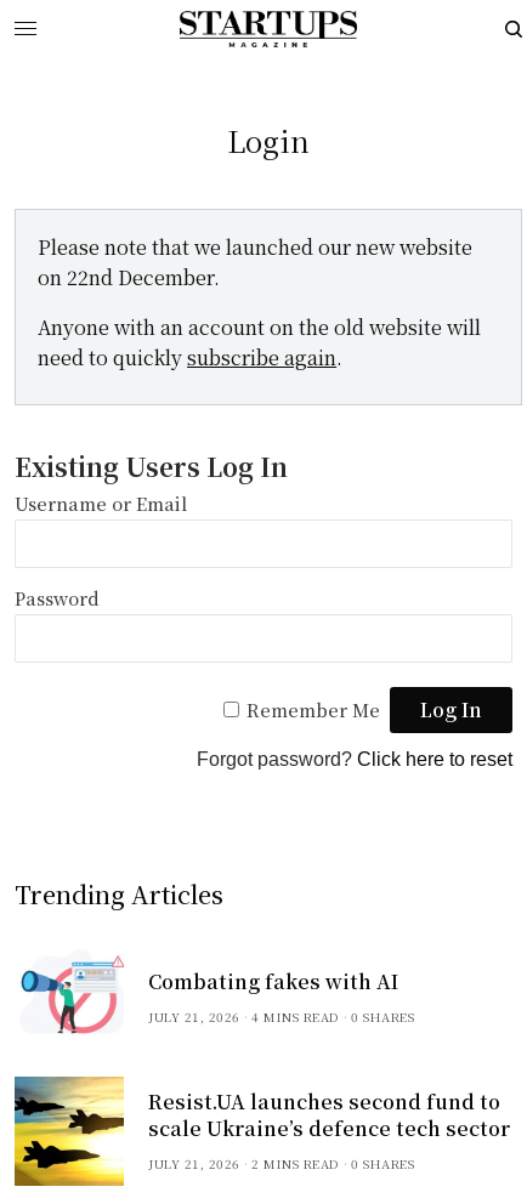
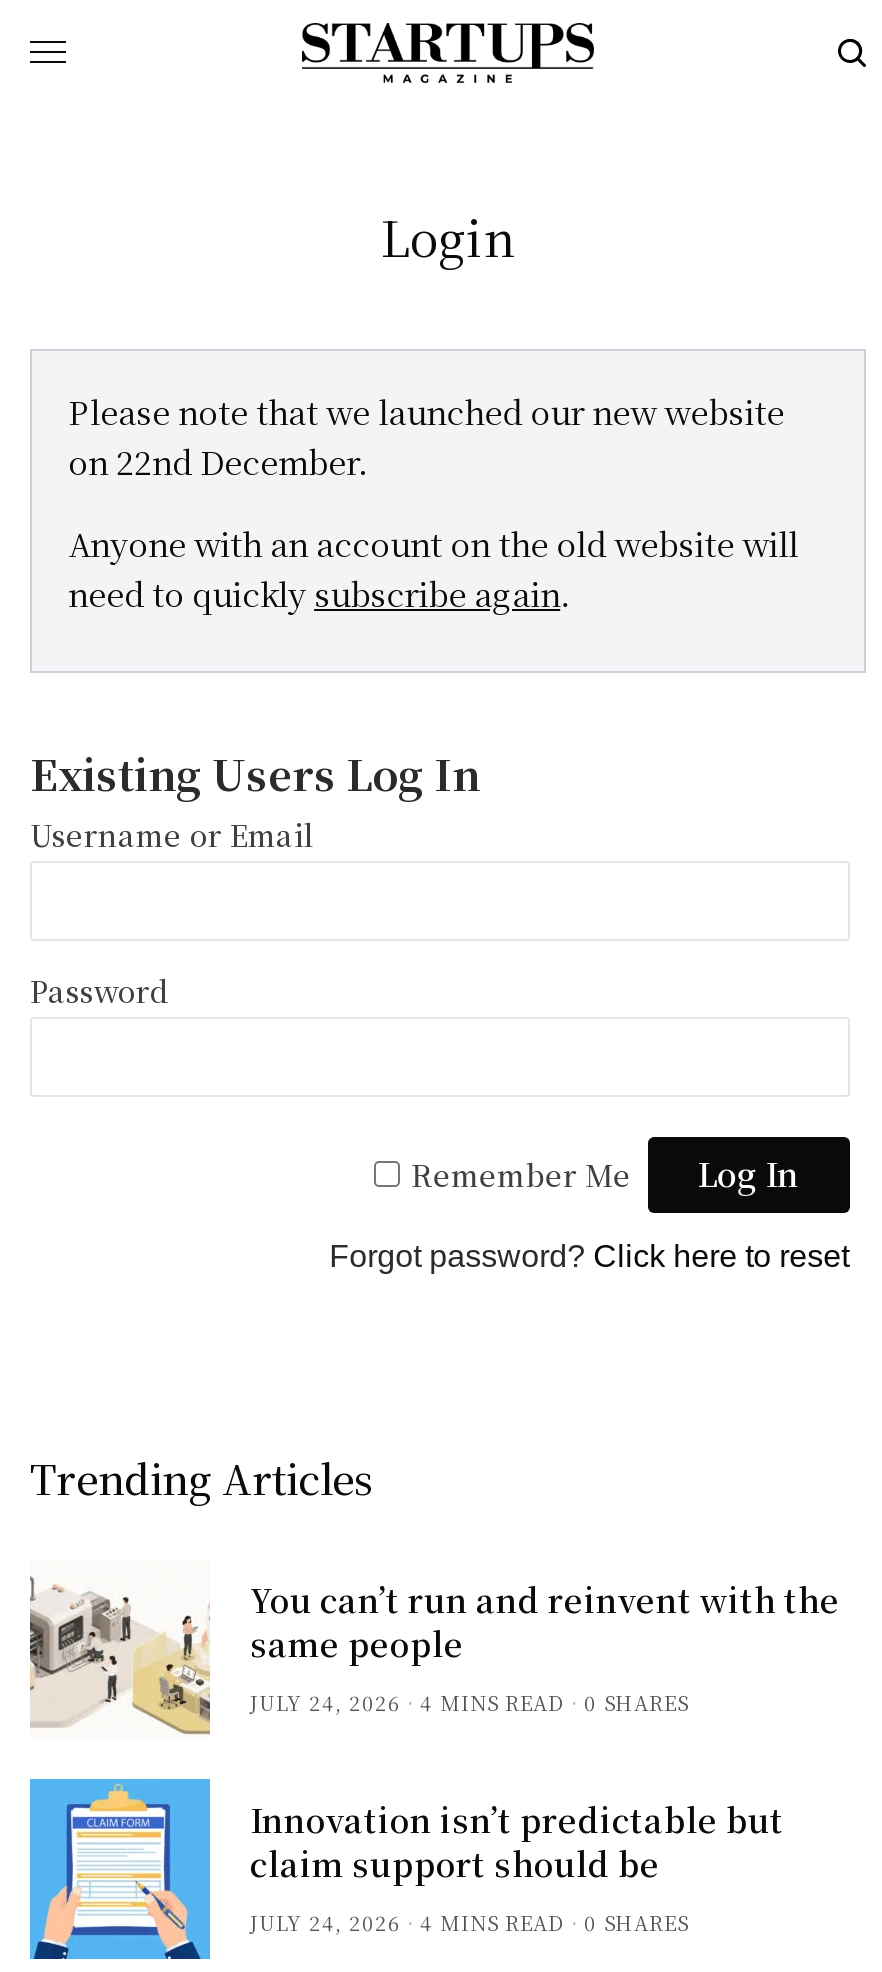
[15,955,398,1037] [image] | Combating fakes with AI | JULY 21, 2026 -> [28,1577,840,1737] [image] | You can’t run and reinvent with the | same people | JULY 24, 2026
[13,1075,510,1187] [image] | Resist.UA launches second fund to | scale Ukraine’s defence tech sector | JULY 21, 2026 | 2 MINS READ -> [28,1777,784,1961] [image] | Innovation isn’t predictable but | claim support should be | JULY 24, 2026 | 4 MINS READ

